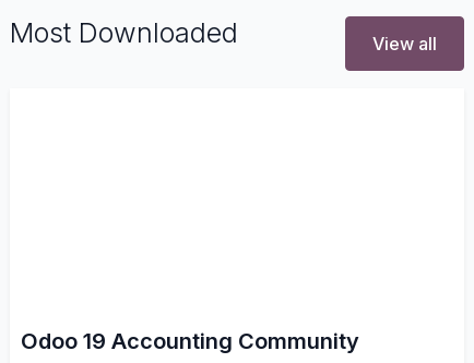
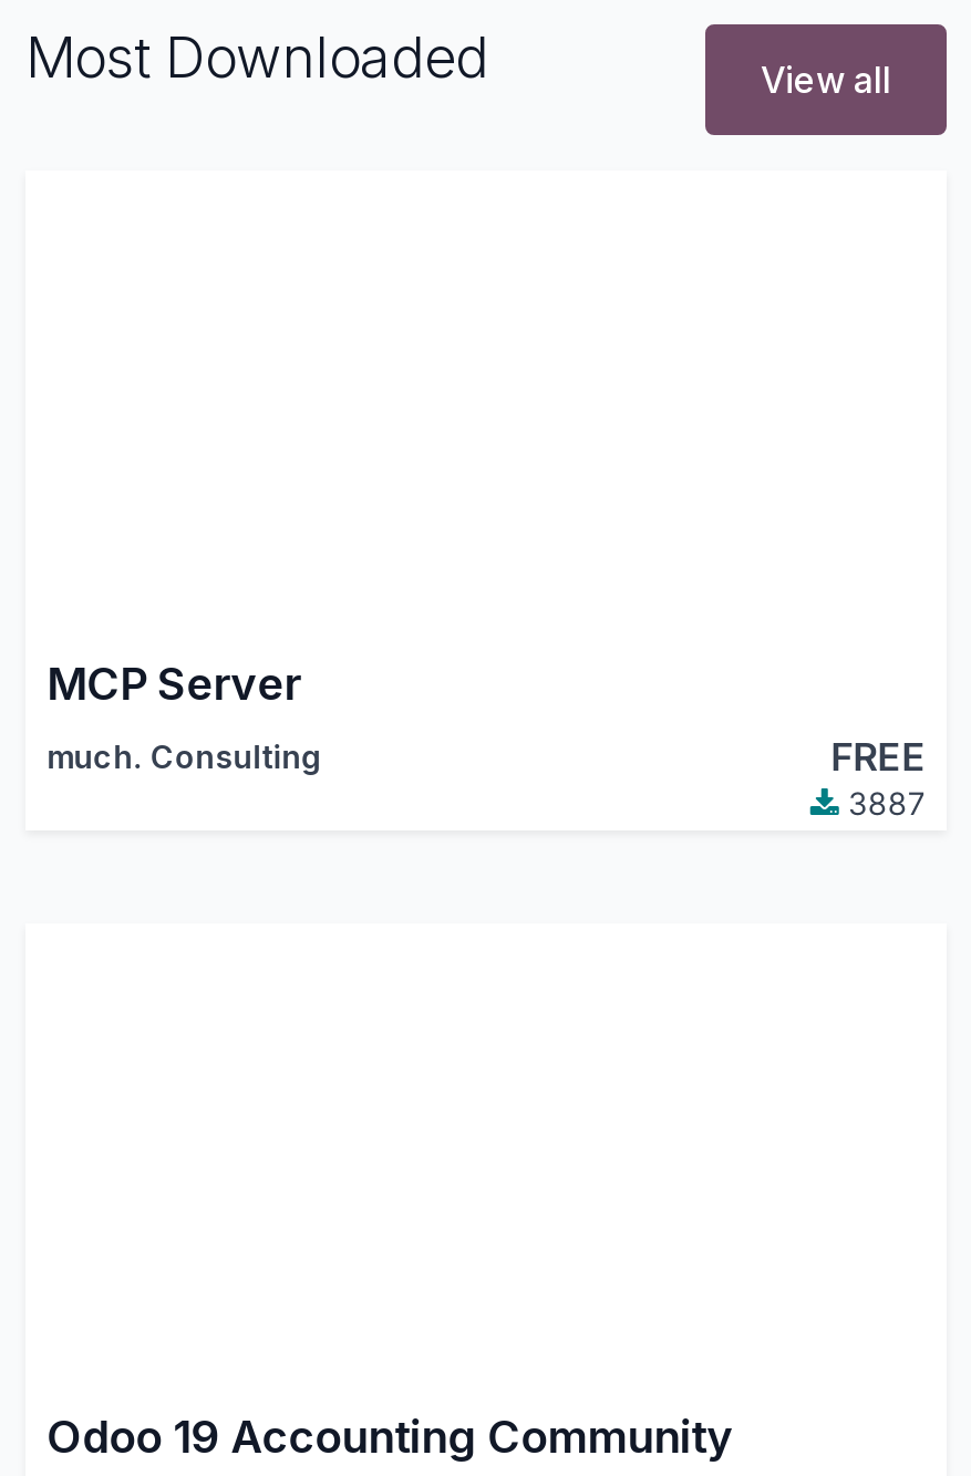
none -> [47,658,925,822] MCP Server | much. Consulting | FREE | 3887

